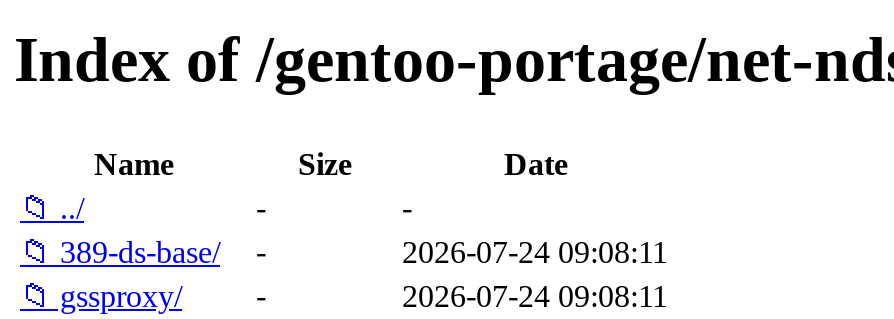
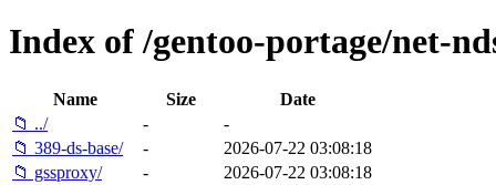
[402,235,668,269] 2026-07-24 09:08:11 -> [224,138,372,157] 2026-07-22 03:08:18
[402,279,668,313] 2026-07-24 09:08:11 -> [224,163,372,182] 2026-07-22 03:08:18

